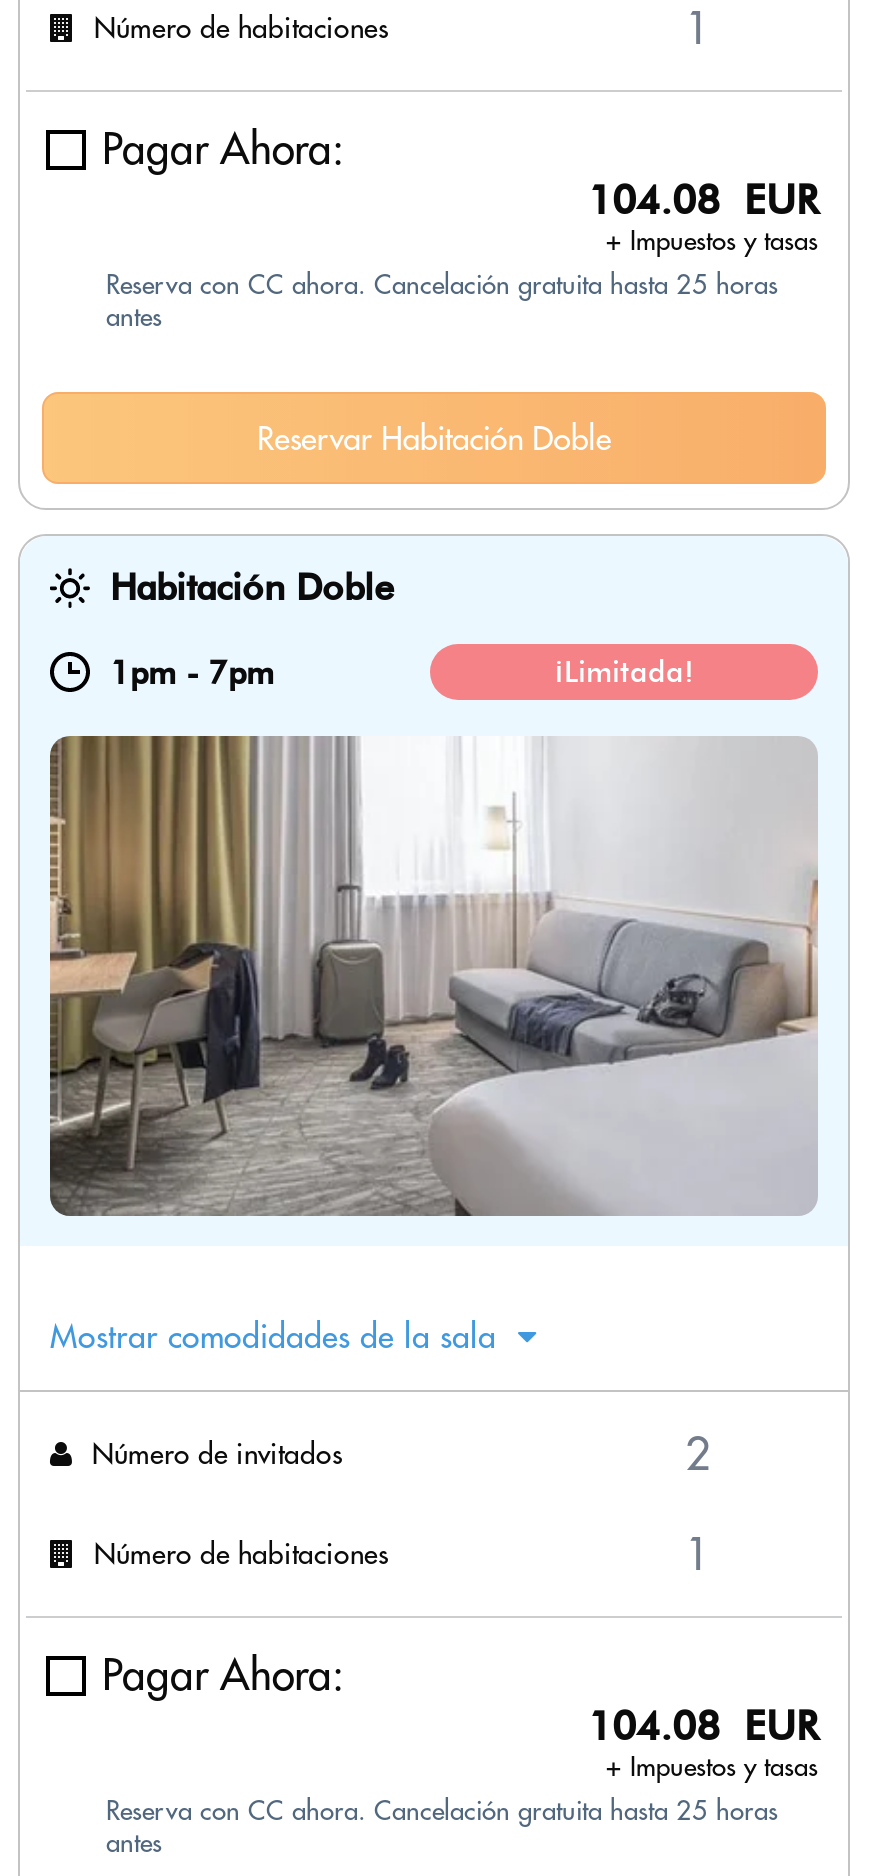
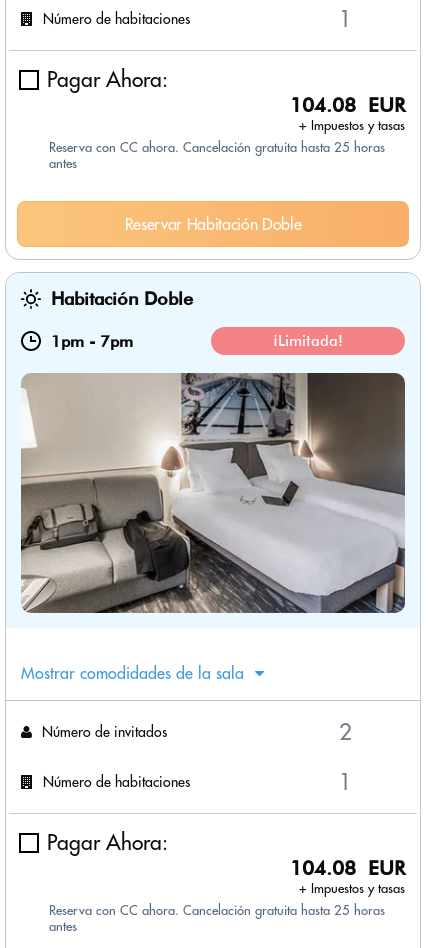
[48,736,820,1218] [image] -> [20,372,406,614] [image]

